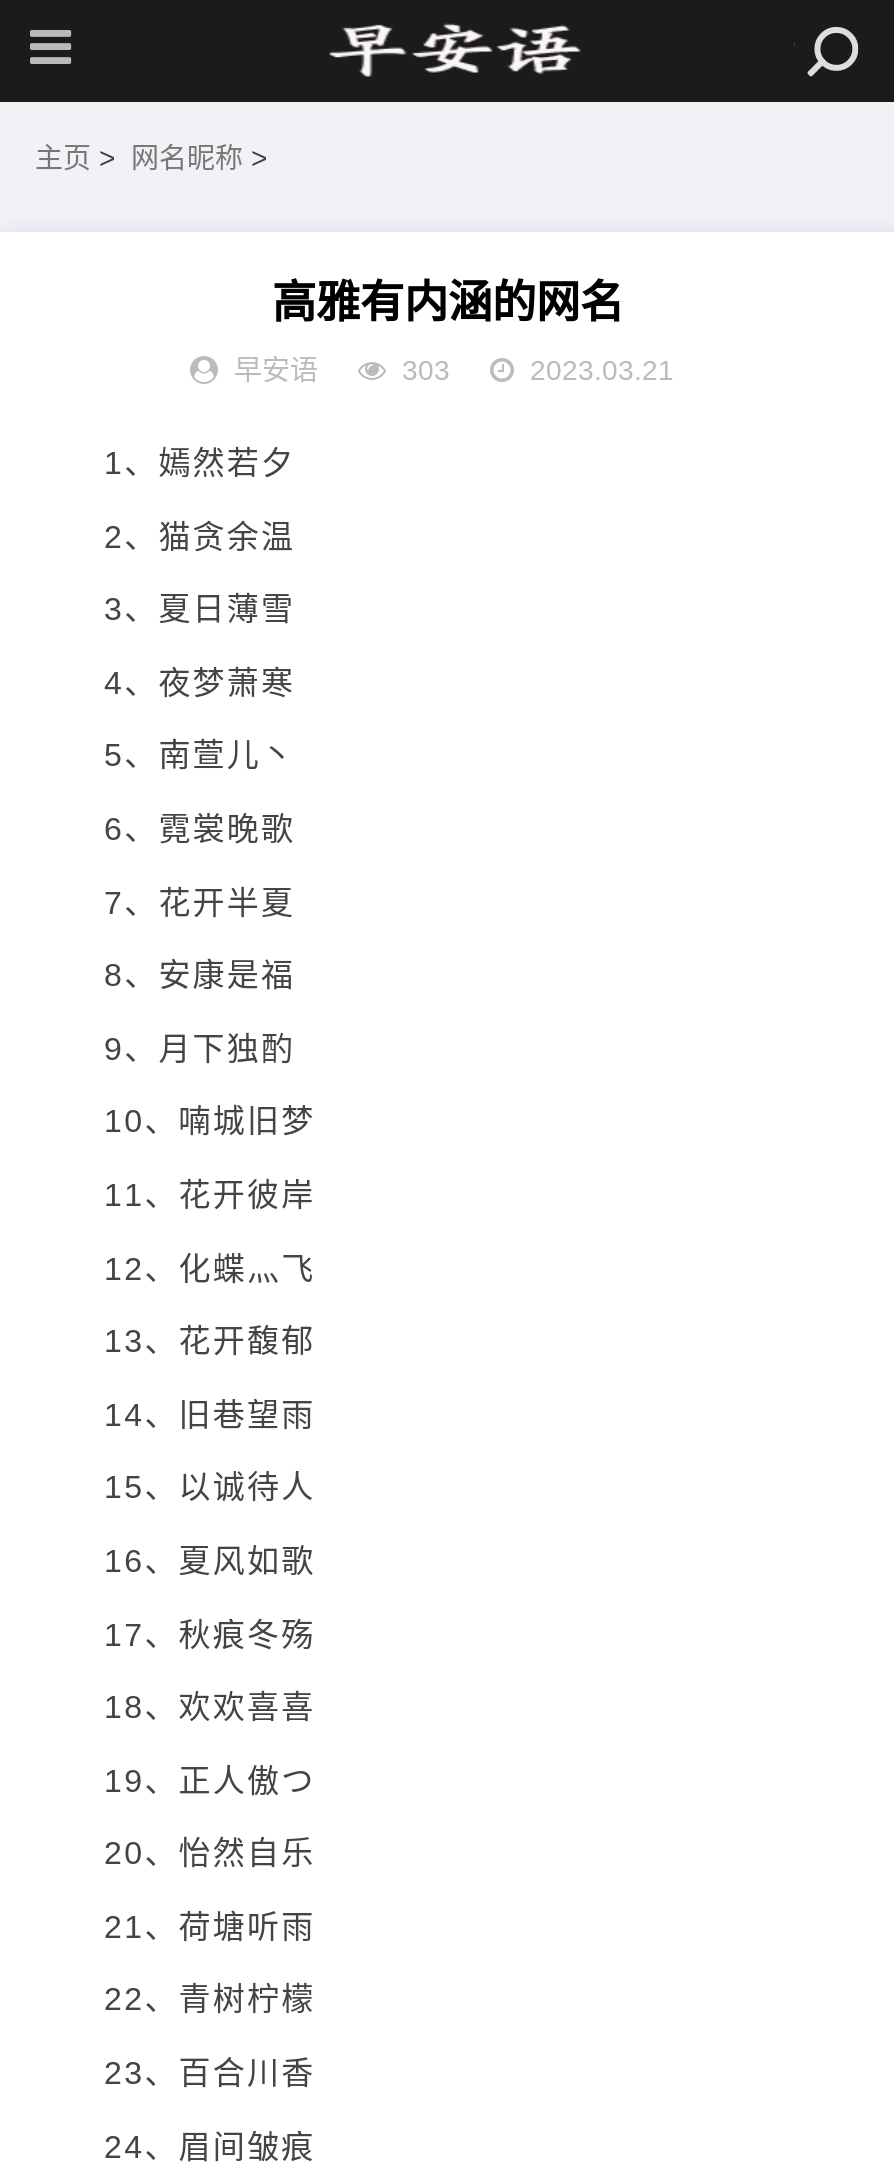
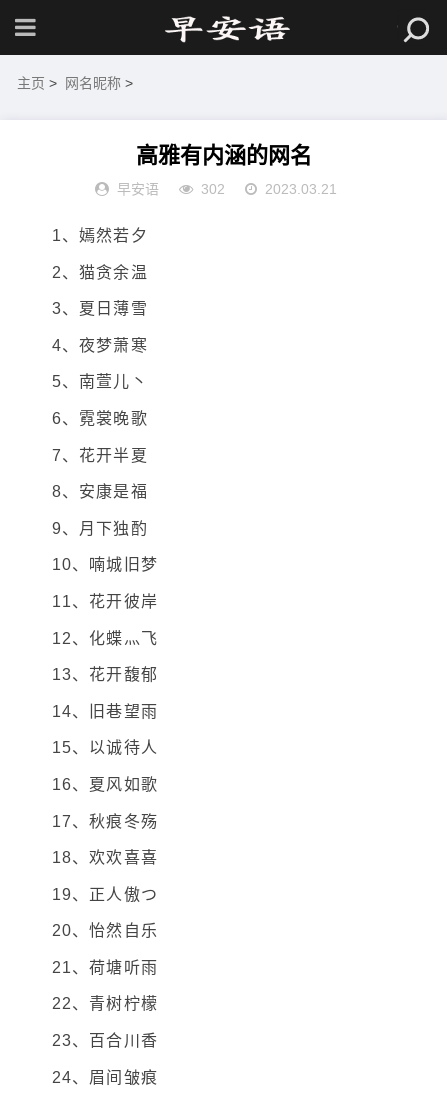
[402,354,450,386] 303 -> [201,181,225,197] 302

